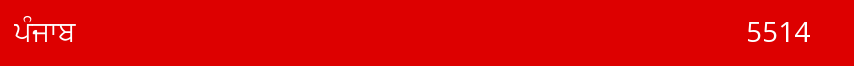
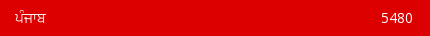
[746,12,810,50] 5514 -> [381,8,413,27] 5480

